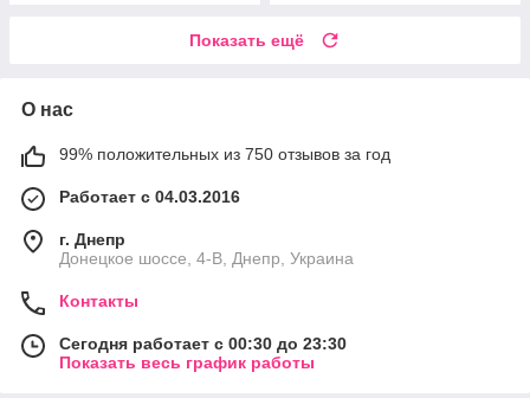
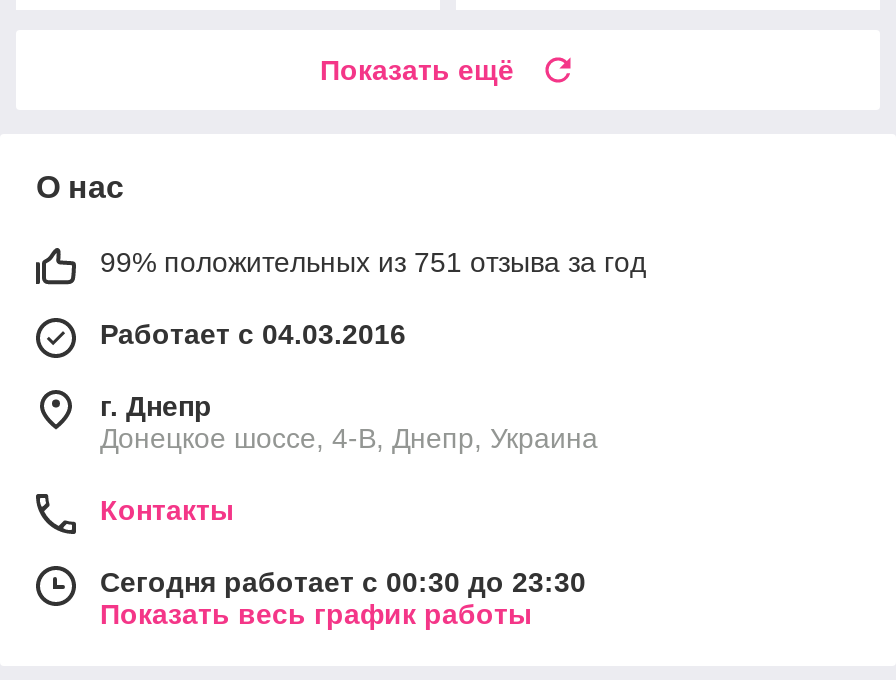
[59,145,390,164] 99% положительных из 750 отзывов за год -> [100,247,646,279] 99% положительных из 751 отзыва за год

